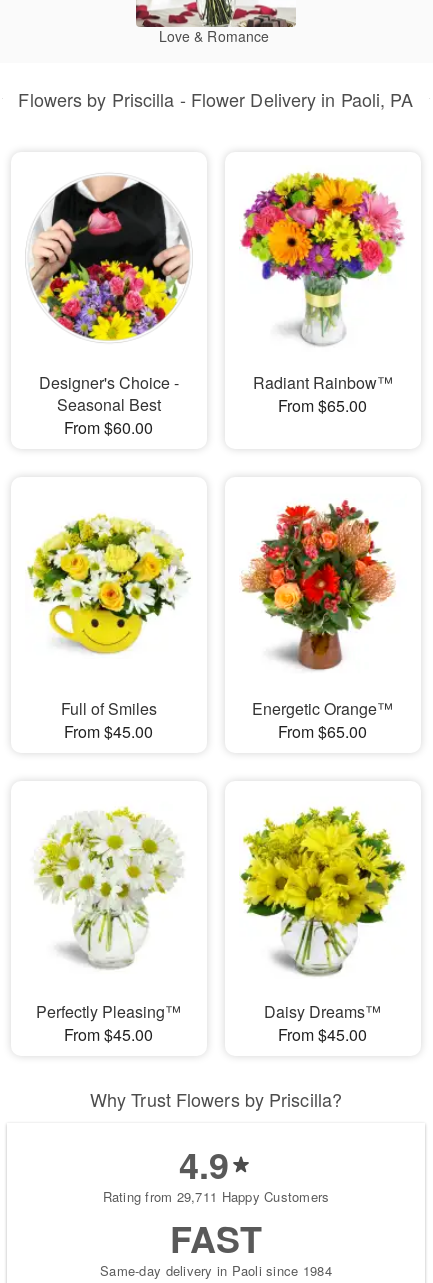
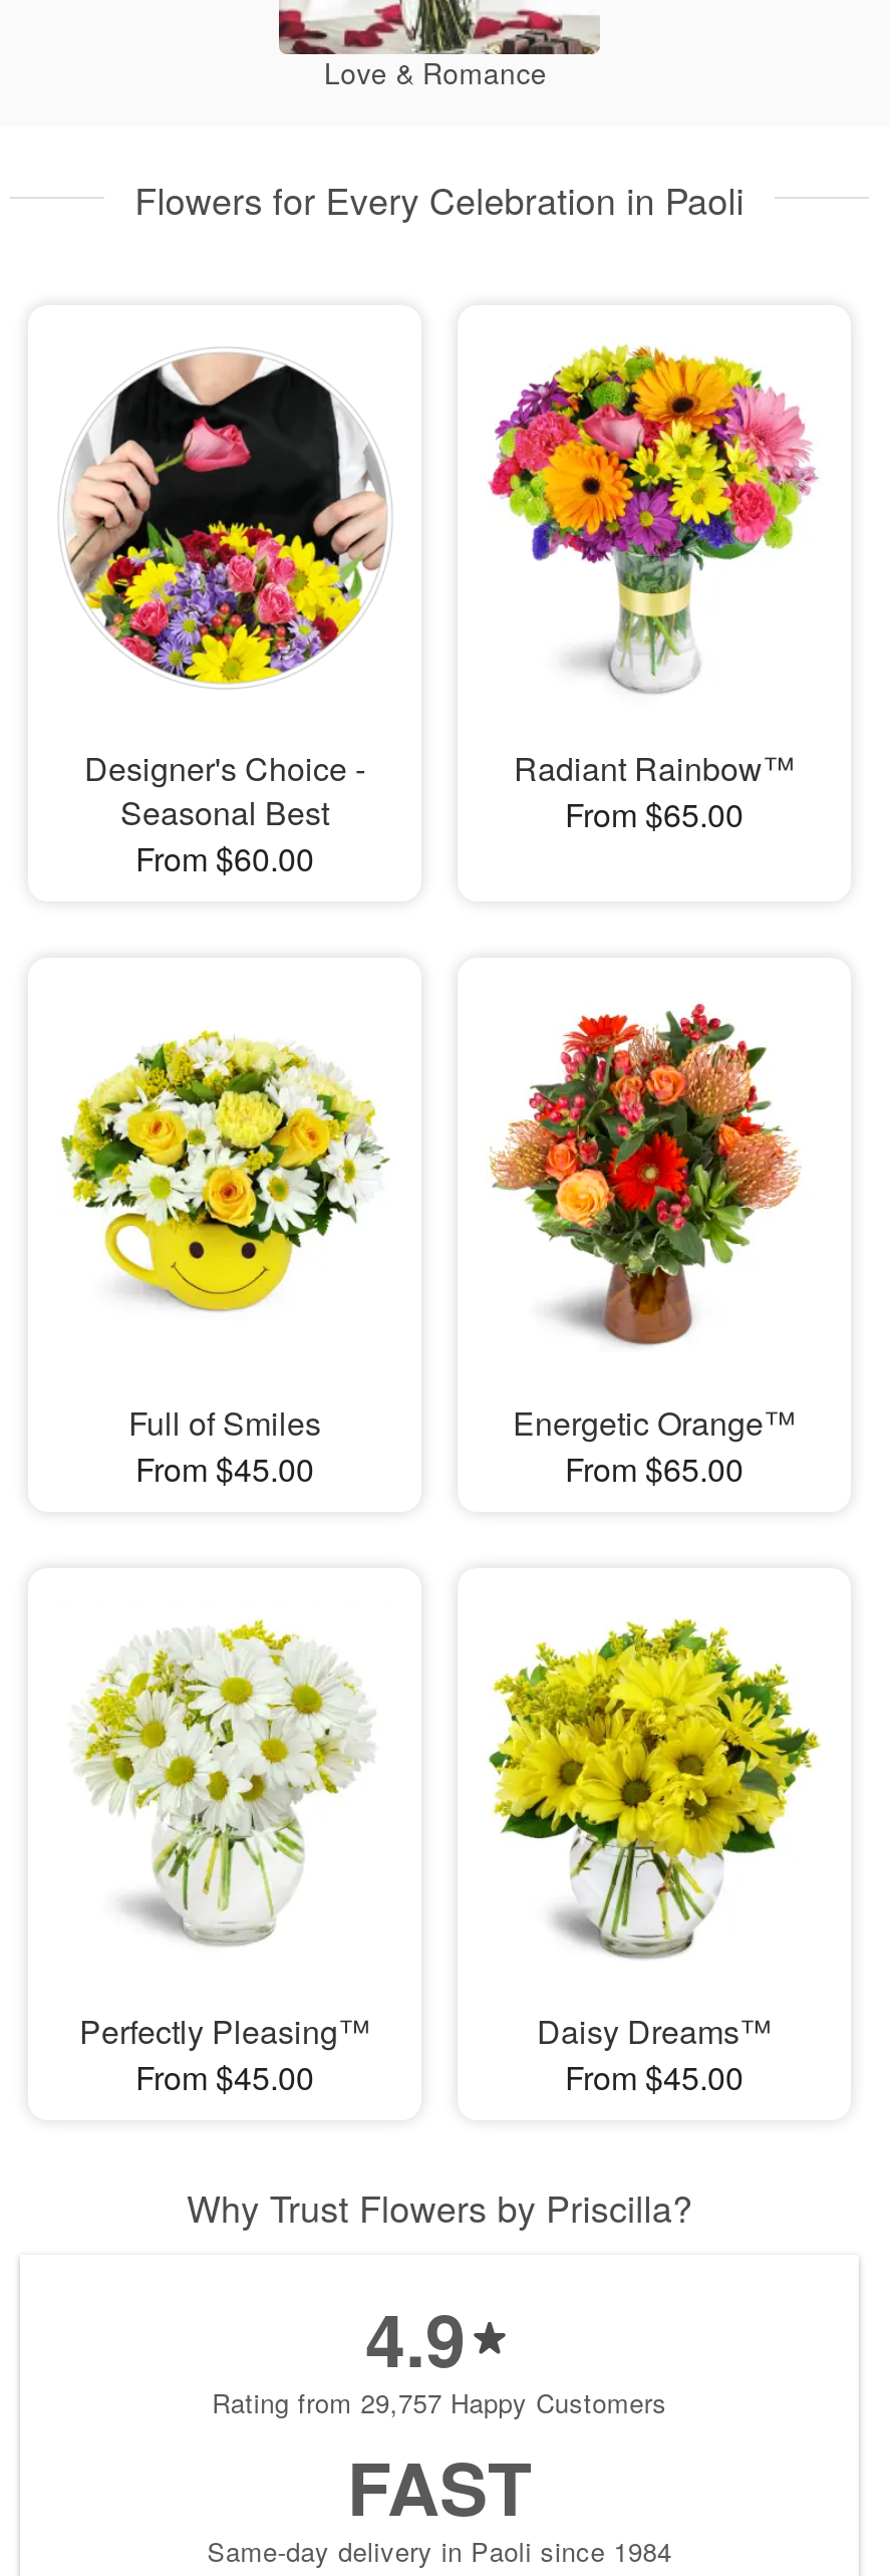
[18,86,413,112] Flowers by Priscilla - Flower Delivery in Paoli, PA -> [135,173,744,225] Flowers for Every Celebration in Paoli
[103,1187,329,1206] Rating from 29,711 Happy Customers -> [212,2384,667,2422] Rating from 29,757 Happy Customers

